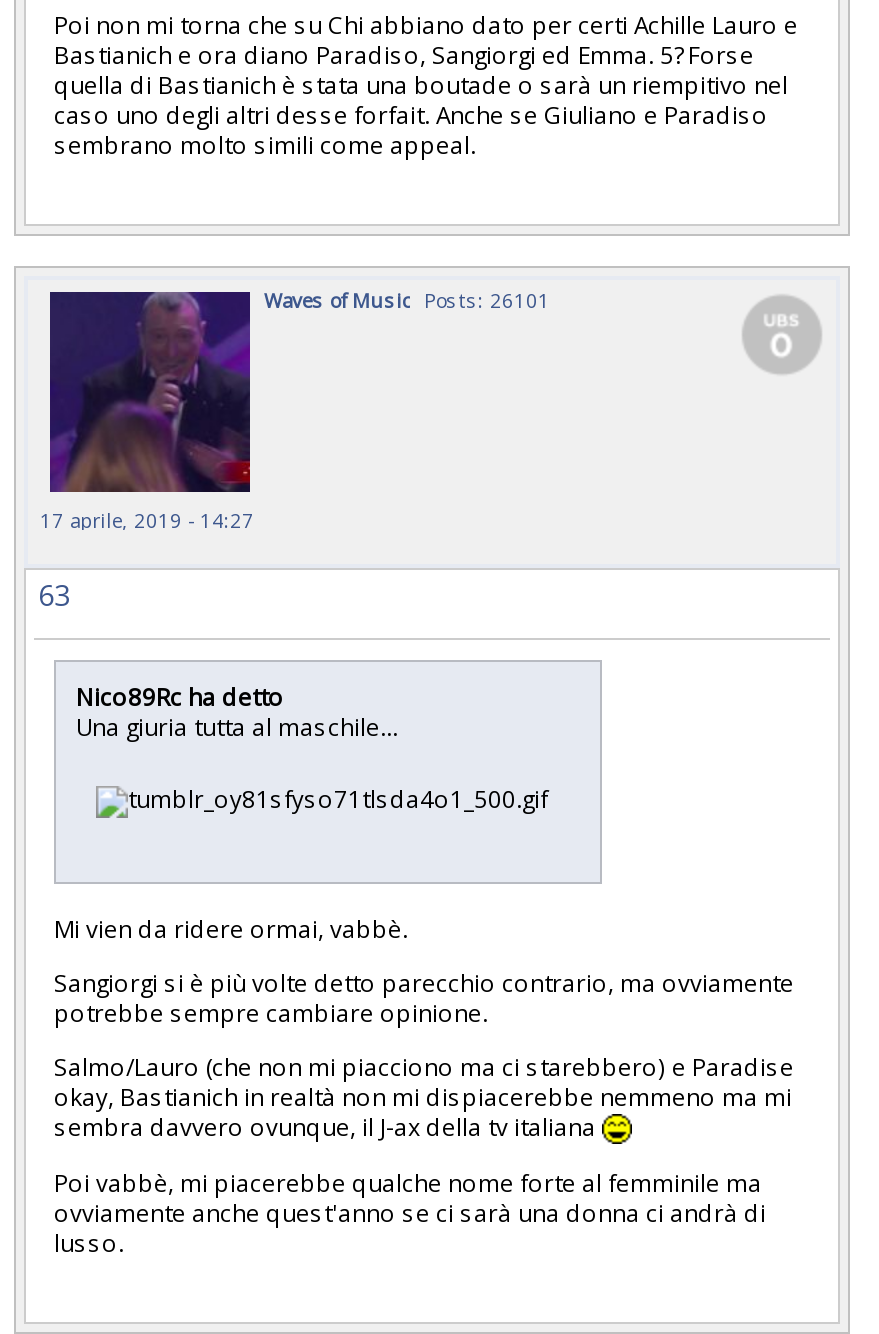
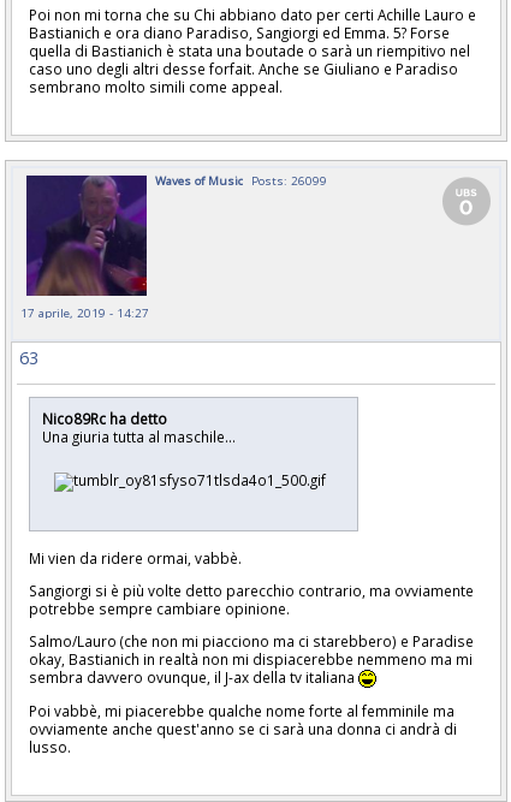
[264,287,550,315] Waves of Music Posts: 26101 -> [155,172,327,189] Waves of Music Posts: 26099

